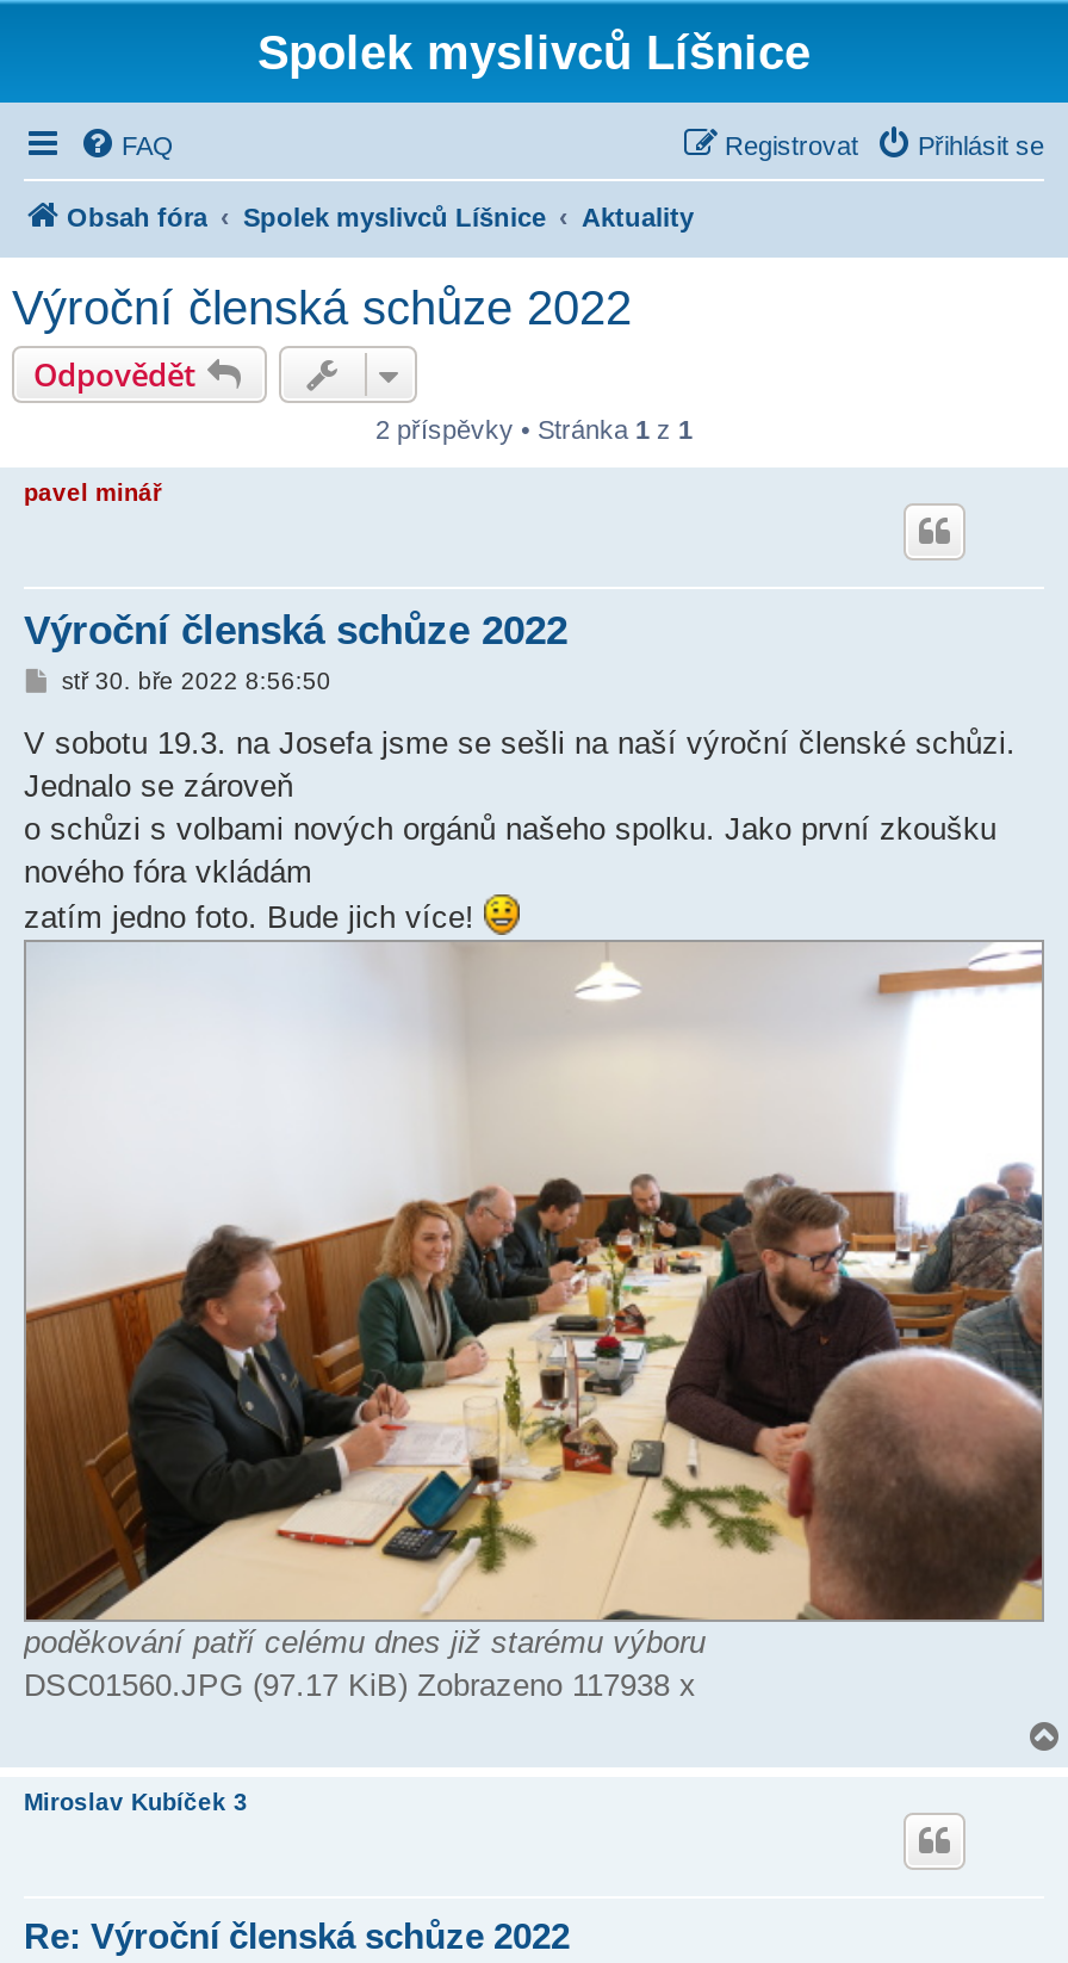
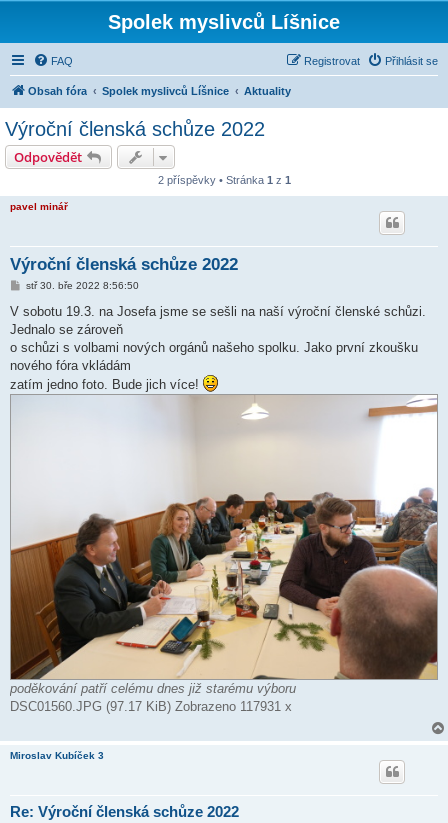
[24,1667,696,1703] DSC01560.JPG (97.17 KiB) Zobrazeno 117938 x -> [10,699,292,714] DSC01560.JPG (97.17 KiB) Zobrazeno 117931 x

